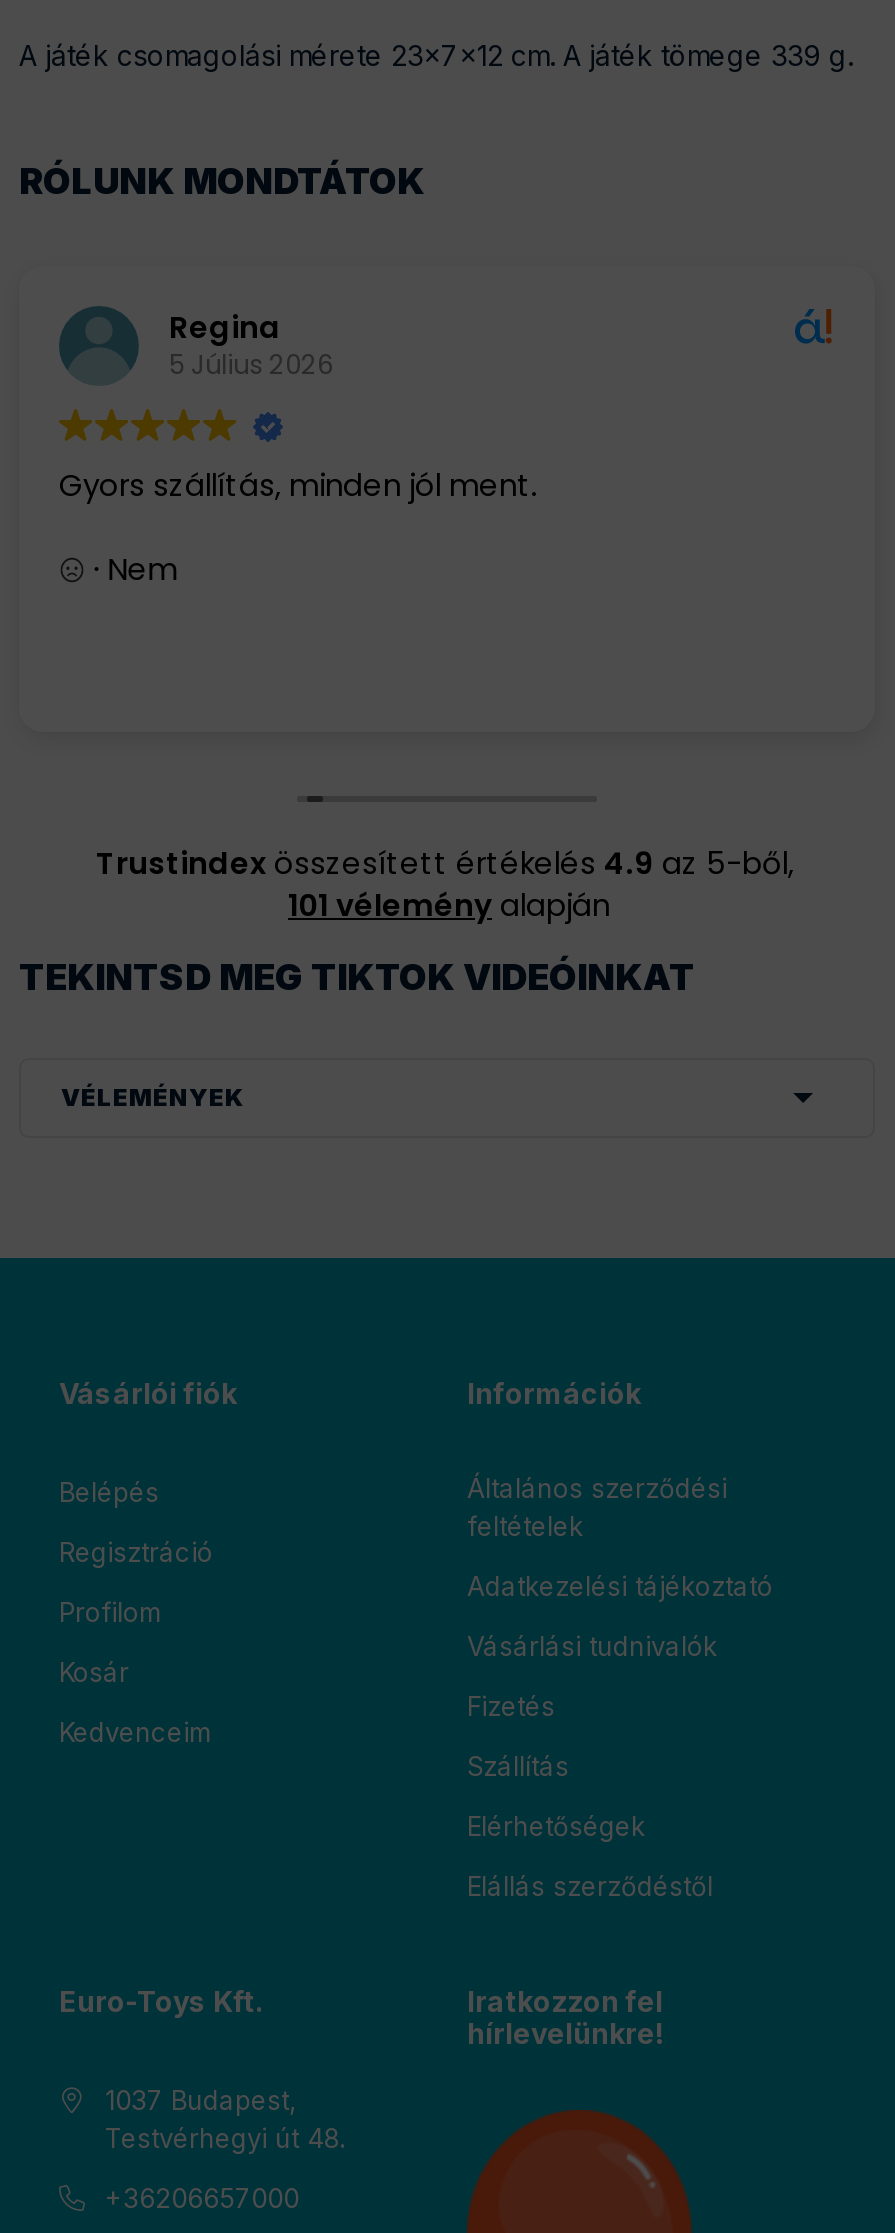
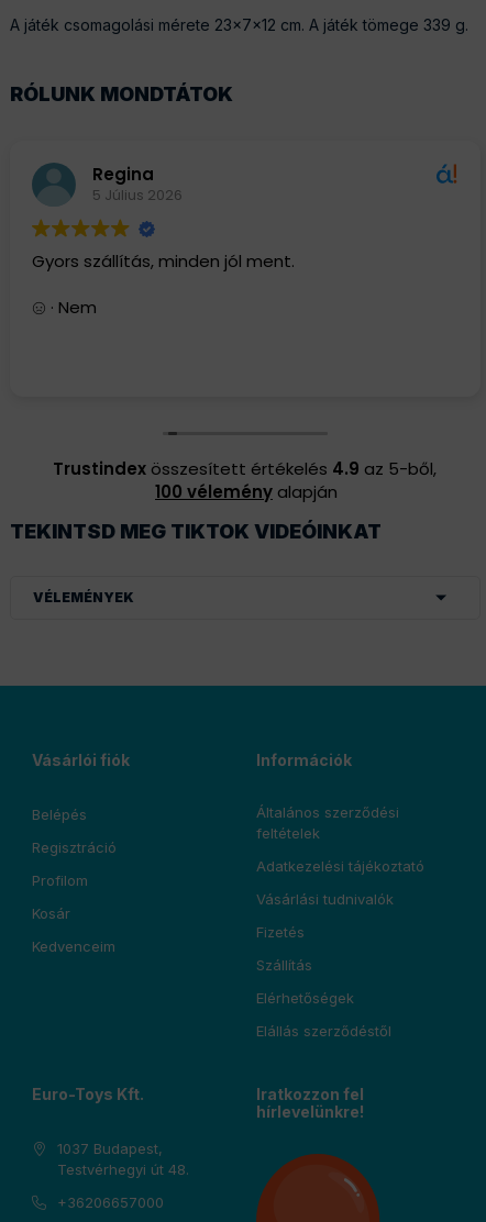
[288,883,610,925] 101 vélemény alapján -> [155,480,338,503] 100 vélemény alapján

